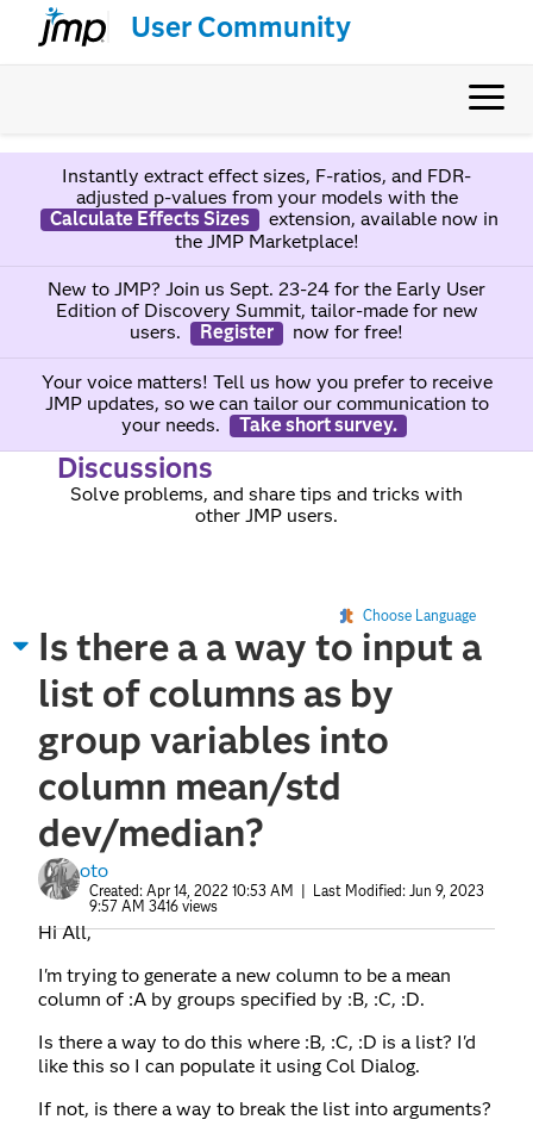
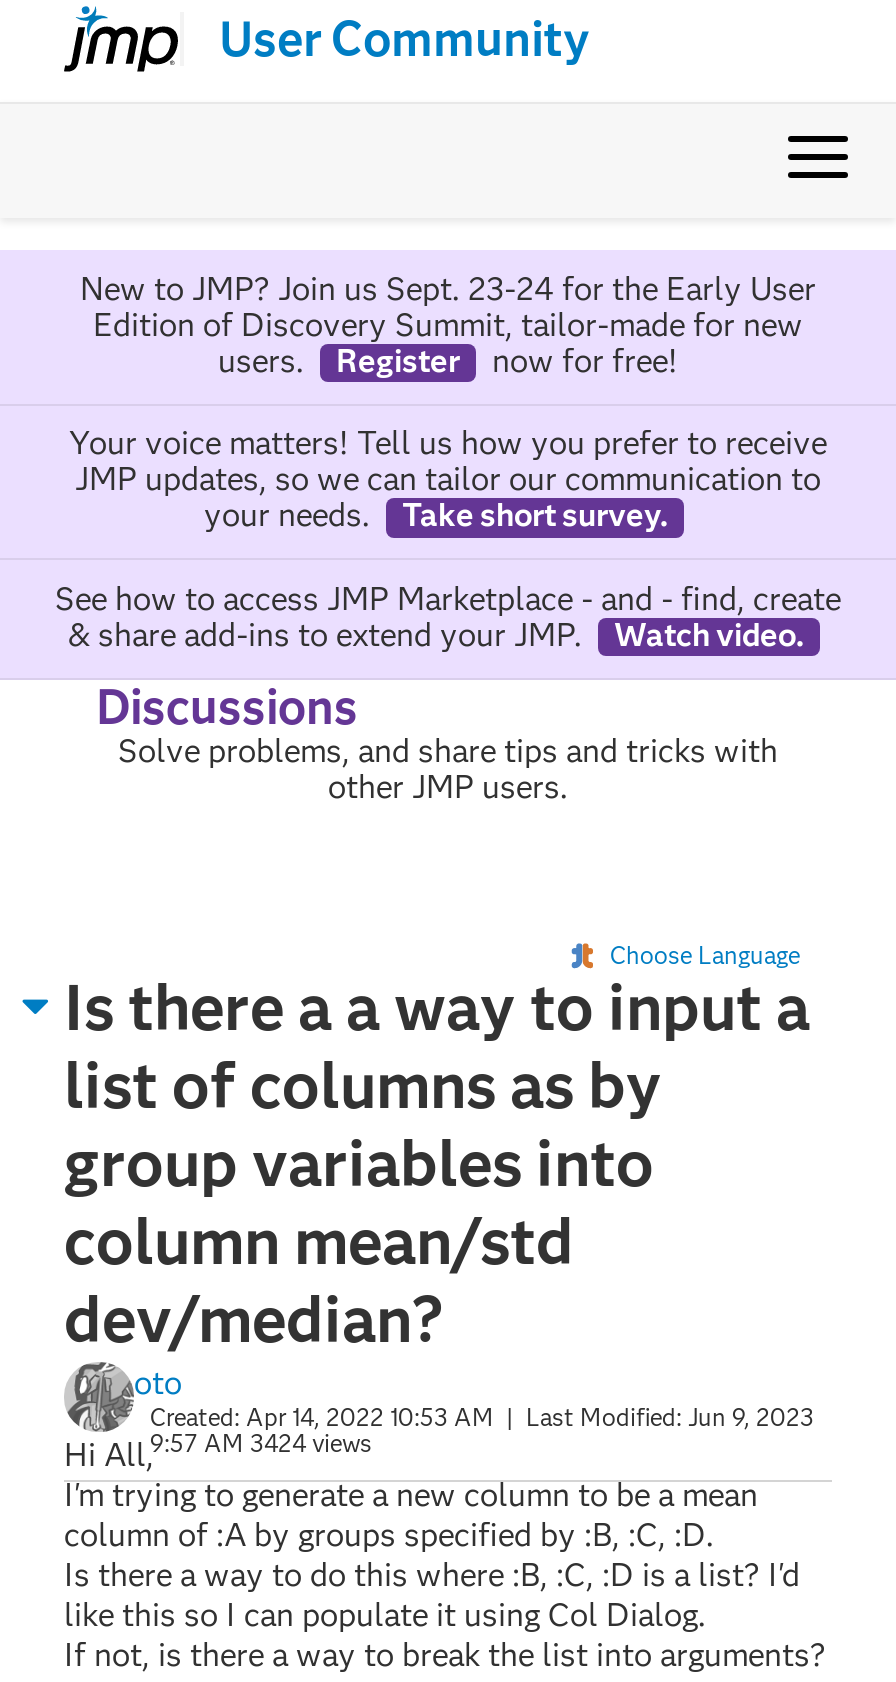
[49,164,498,253] Instantly extract effect sizes, F-ratios, and FDR- | adjusted p-values from your models with the | Calculate Effects Sizes | extension, available now in | the JMP Marketplace! -> none
none -> [55,579,841,653] See how to access JMP Marketplace - and - find, create | & share add-ins to extend your JMP. | Watch video.
[89,897,218,915] 9:57 AM 3416 views -> [150,1428,372,1458] 9:57 AM 3424 views

